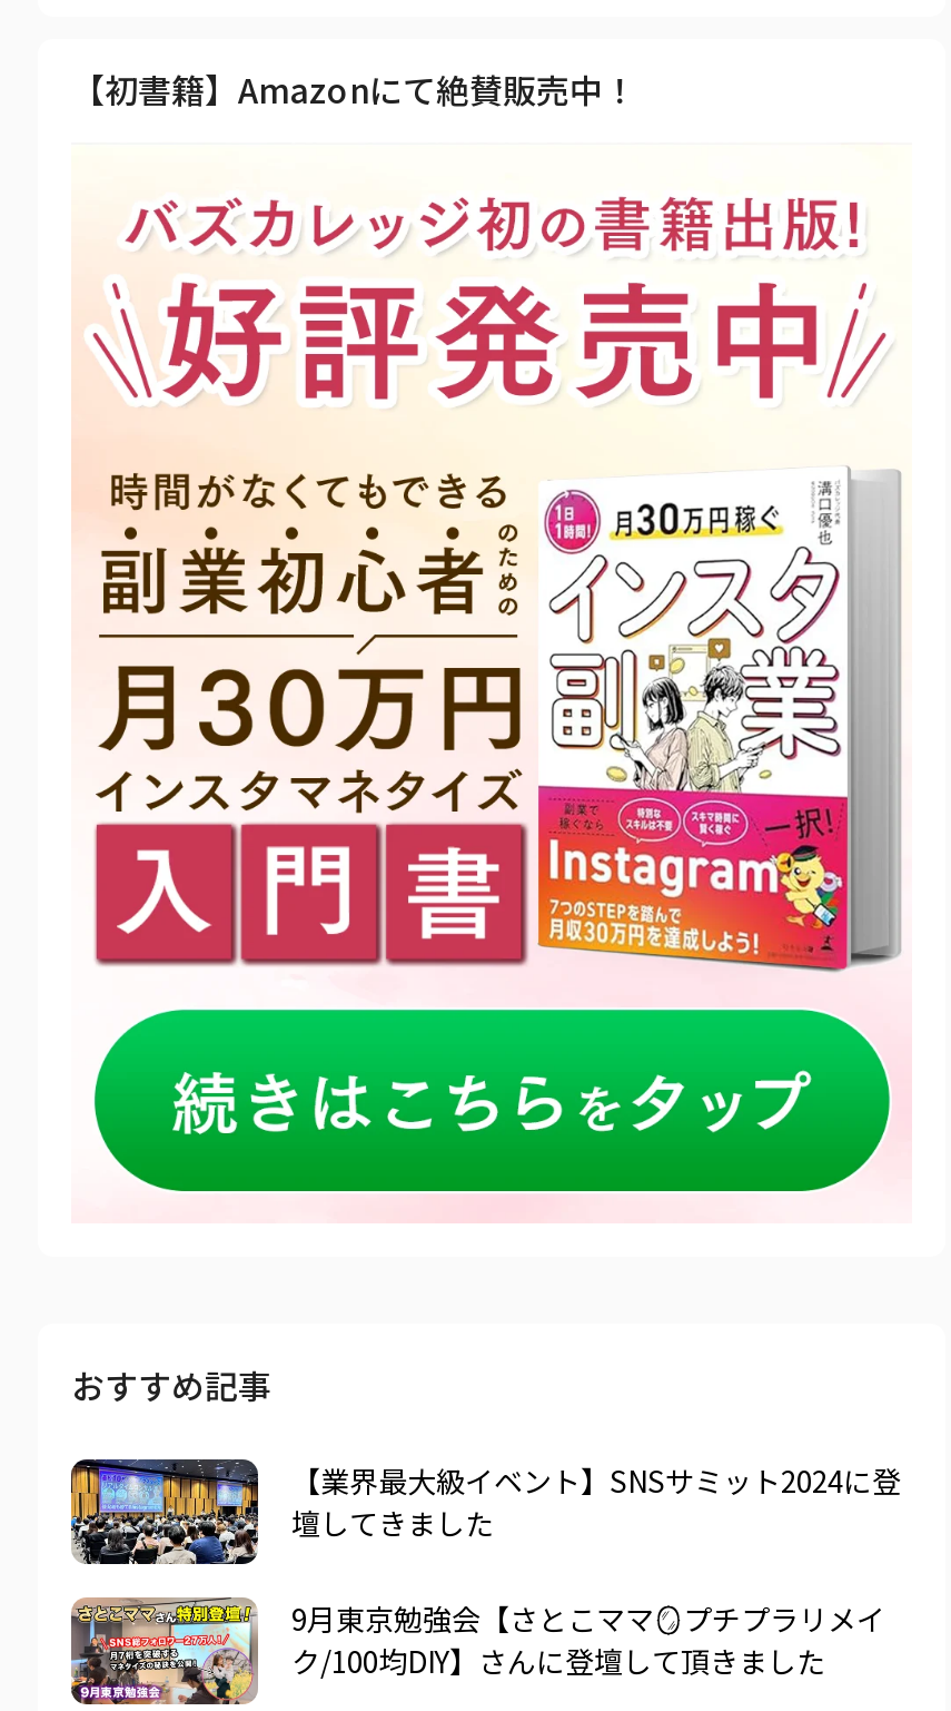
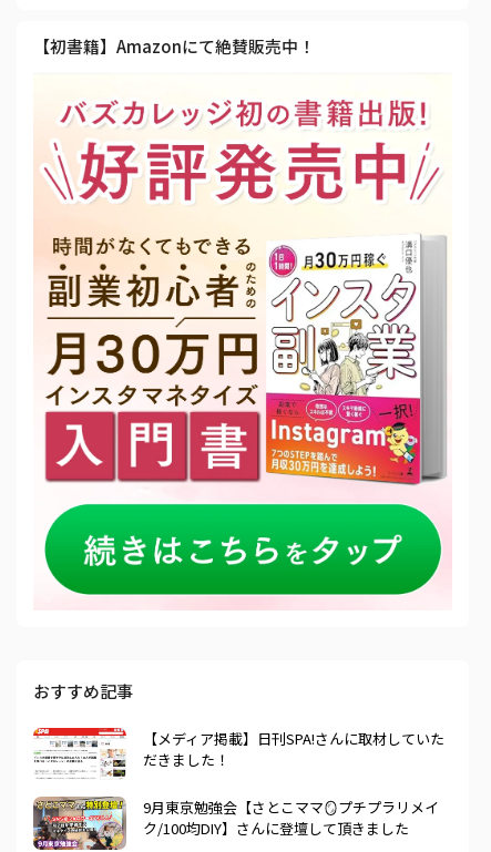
[69,1457,901,1566] [image] | 【業界最大級イベント】SNSサミット2024に登 | 壇してきました -> [33,727,444,780] [image] | 【メディア掲載】日刊SPA!さんに取材していた | だきました！

